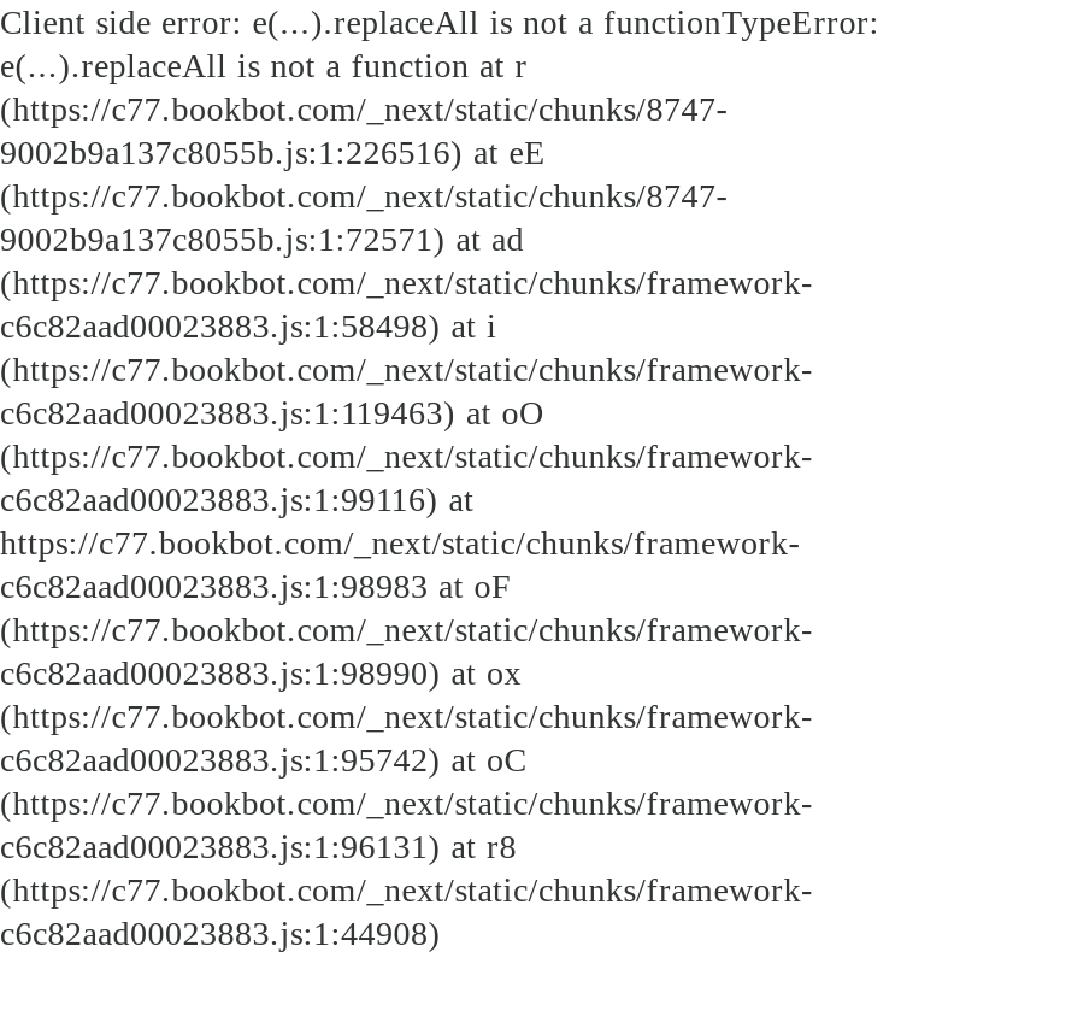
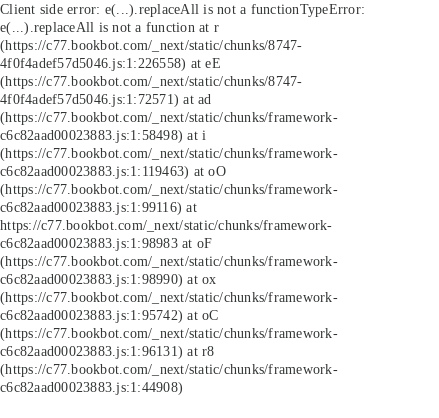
[0,133,546,171] 9002b9a137c8055b.js:1:226516) at eE -> [0,55,221,71] 4f0f4adef57d5046.js:1:226558) at eE
[0,219,524,258] 9002b9a137c8055b.js:1:72571) at ad -> [0,91,211,107] 4f0f4adef57d5046.js:1:72571) at ad

